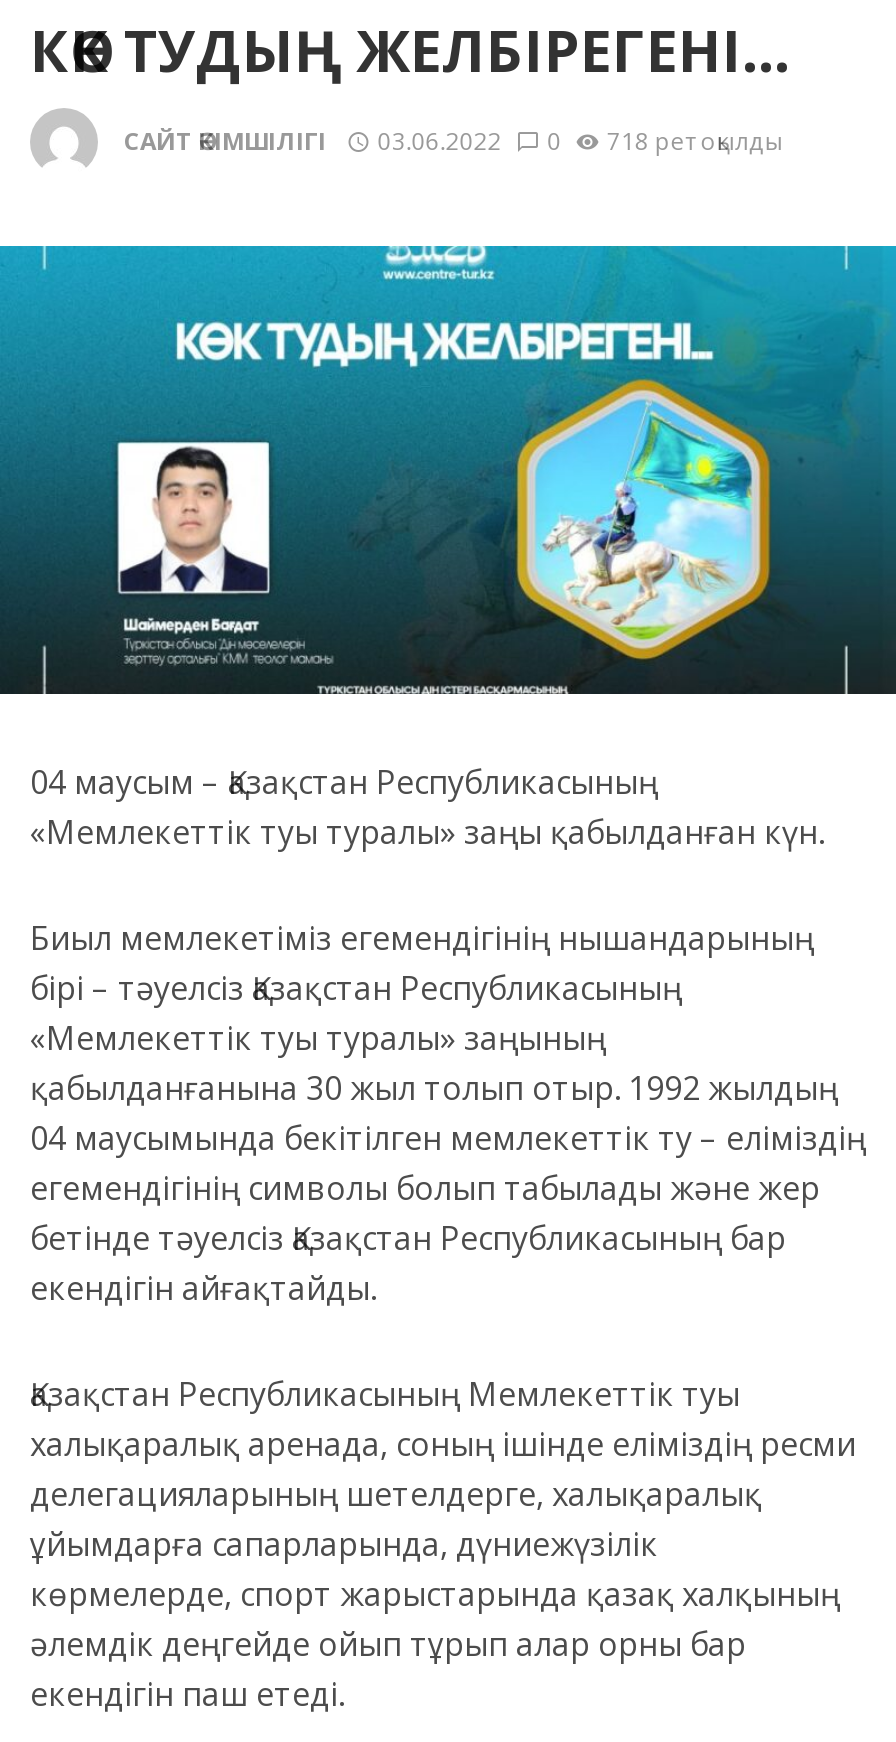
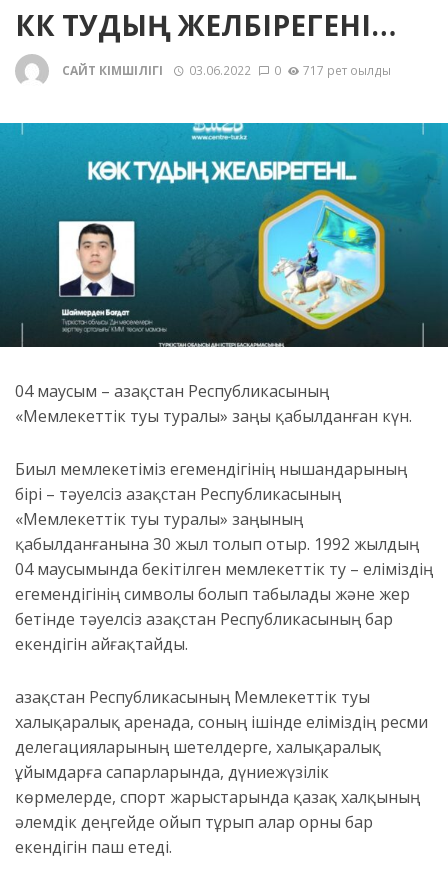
[124,123,783,157] САЙТ ӘКІМШІЛІГІ 03.06.2022 0 718 рет оқылды -> [62,62,391,79] САЙТ ӘКІМШІЛІГІ 03.06.2022 0 717 рет оқылды

